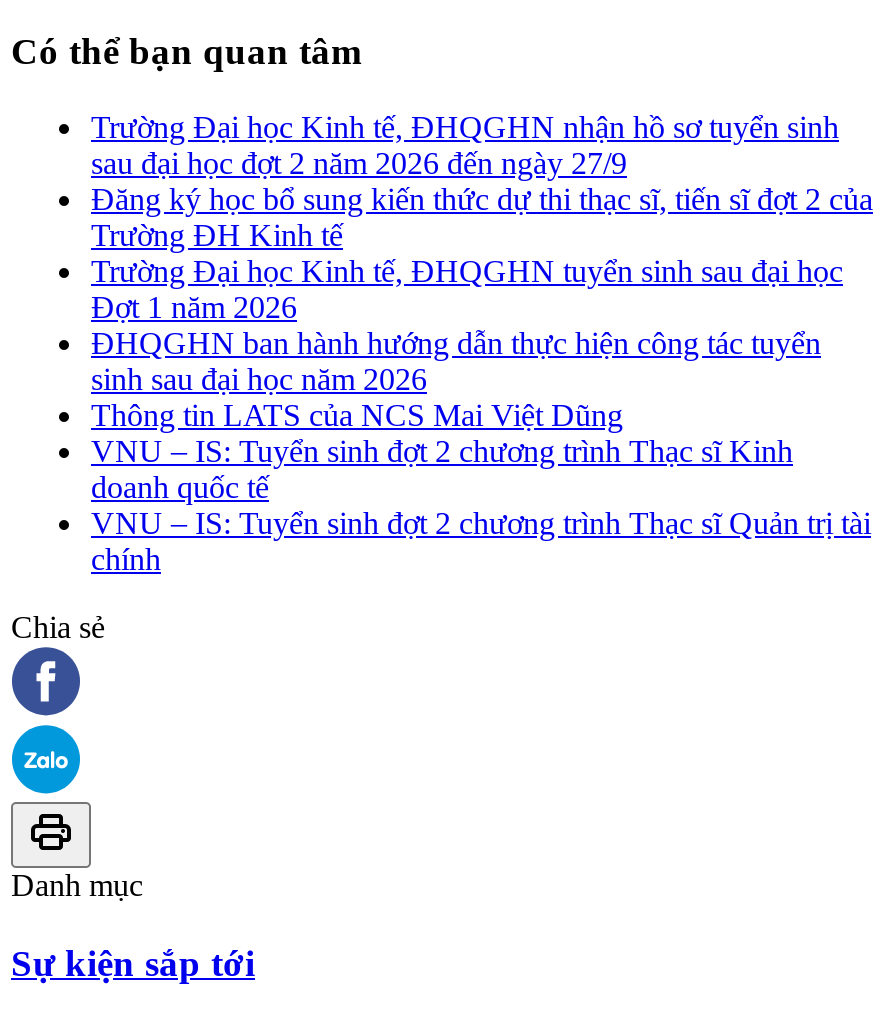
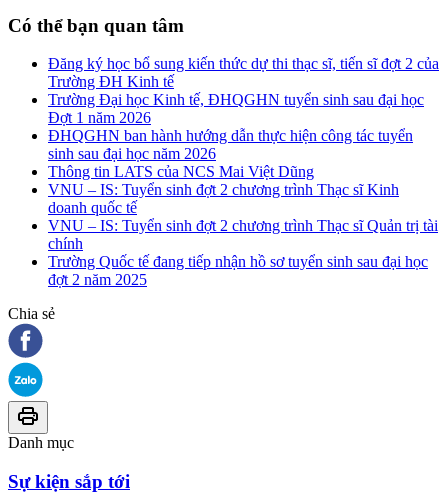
[91,110,839,180] Trường Đại học Kinh tế, ĐHQGHN nhận hồ sơ tuyển sinh | sau đại học đợt 2 năm 2026 đến ngày 27/9 -> none
moved [91,182,873,576] -> [48,55,439,252]: Đăng ký học bổ sung kiến thức dự thi thạc sĩ, tiến sĩ đợt 2 của | Trường ĐH Kinh tế | Trường Đại học Kinh tế, ĐHQGHN tuyển sinh sau đại học | ... | VNU – IS: Tuyển sinh đợt 2 chương trình Thạc sĩ Quản trị tài | chính
none -> [48,253,428,288] Trường Quốc tế đang tiếp nhận hồ sơ tuyển sinh sau đại học | đợt 2 năm 2025

